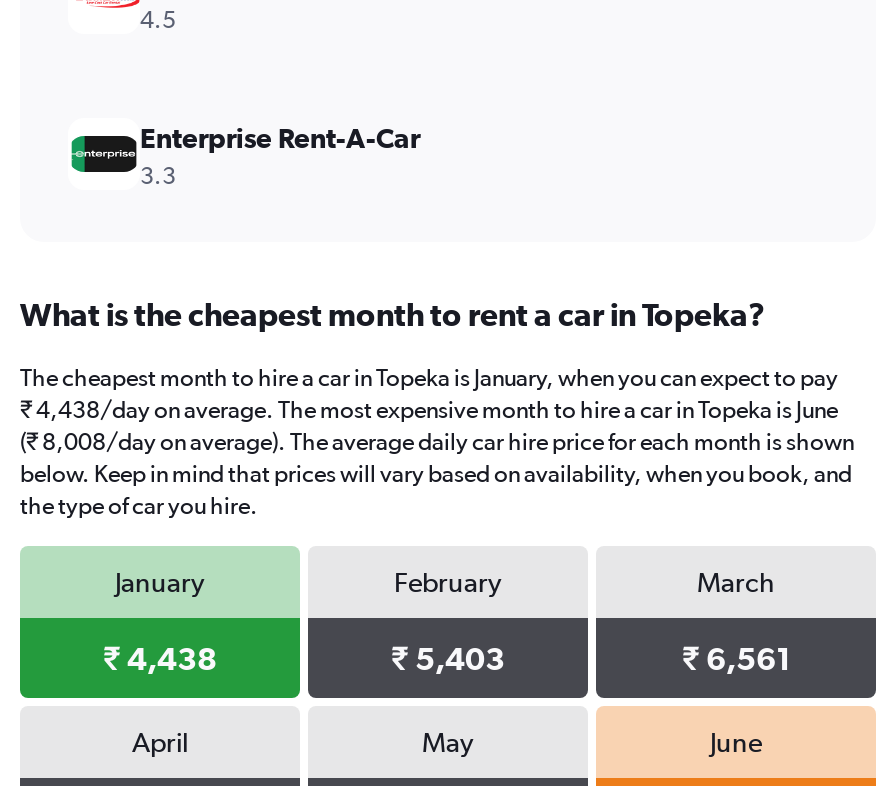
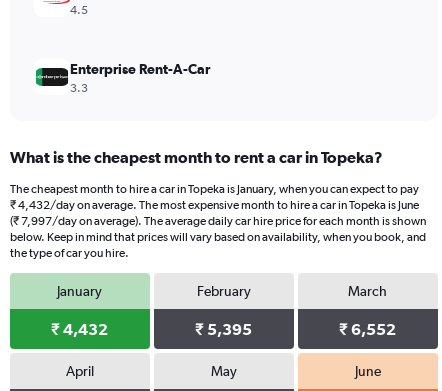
[20,396,838,424] ₹ 4,438/day on average. The most expensive month to hire a car in Topeka is June -> [10,198,419,212] ₹ 4,432/day on average. The most expensive month to hire a car in Topeka is June
[20,428,854,456] (₹ 8,008/day on average). The average daily car hire price for each month is shown -> [10,214,426,228] (₹ 7,997/day on average). The average daily car hire price for each month is shown
[103,640,217,676] ₹ 4,438 -> [51,320,108,338] ₹ 4,432
[391,640,505,676] ₹ 5,403 -> [195,320,252,338] ₹ 5,395
[682,640,790,676] ₹ 6,561 -> [339,320,396,338] ₹ 6,552

